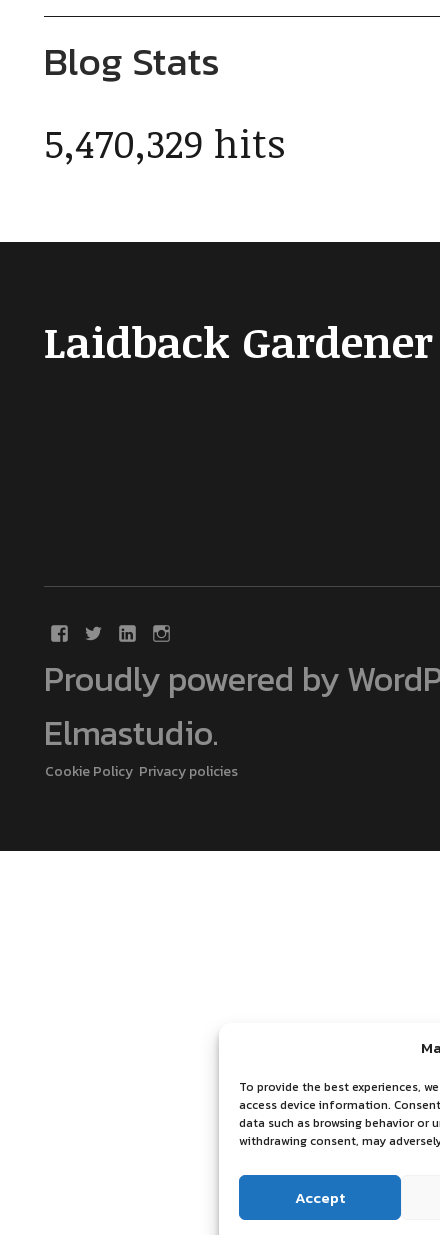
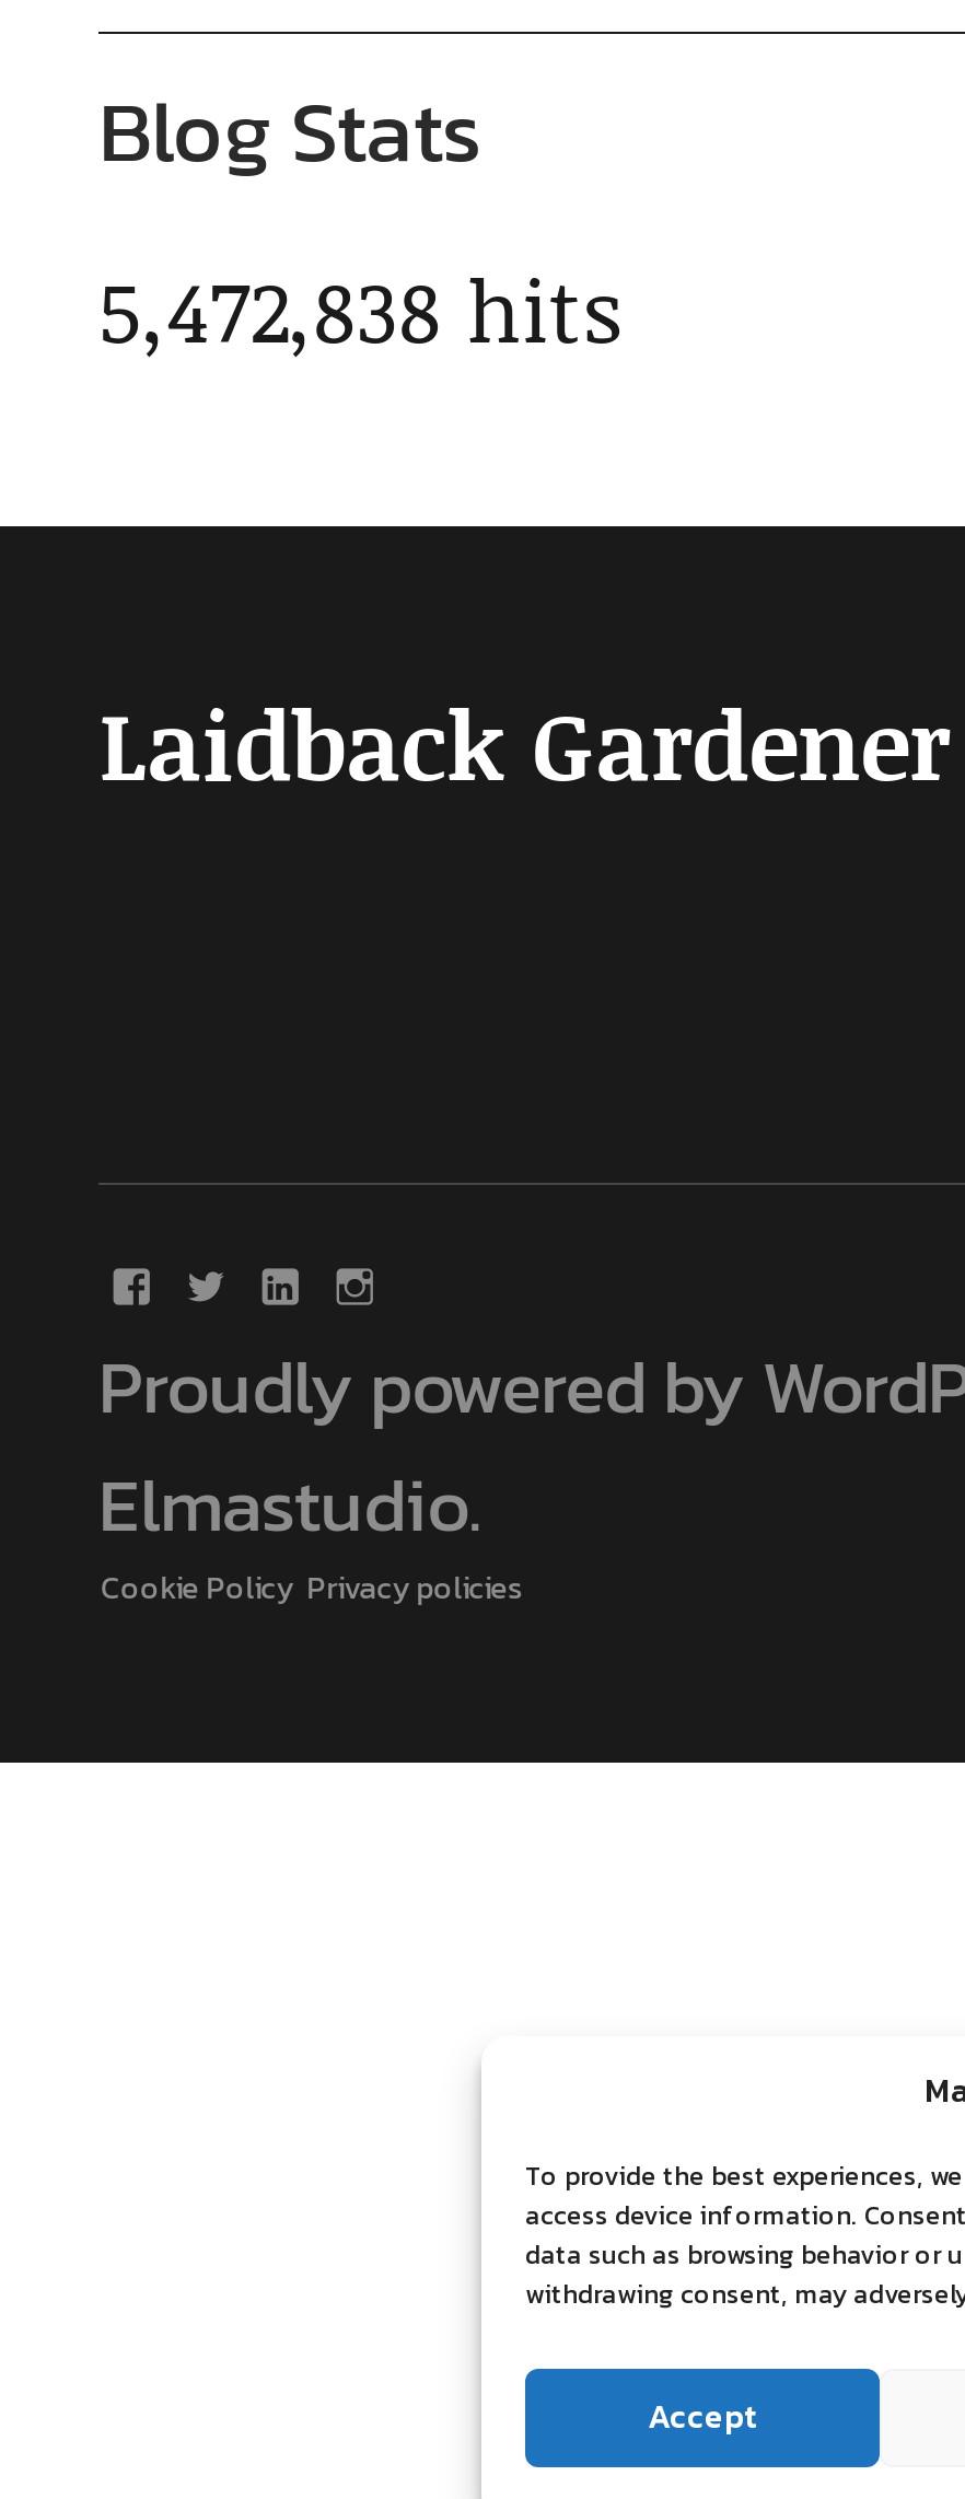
[44,116,286,169] 5,470,329 hits -> [99,251,624,367] 5,472,838 hits

